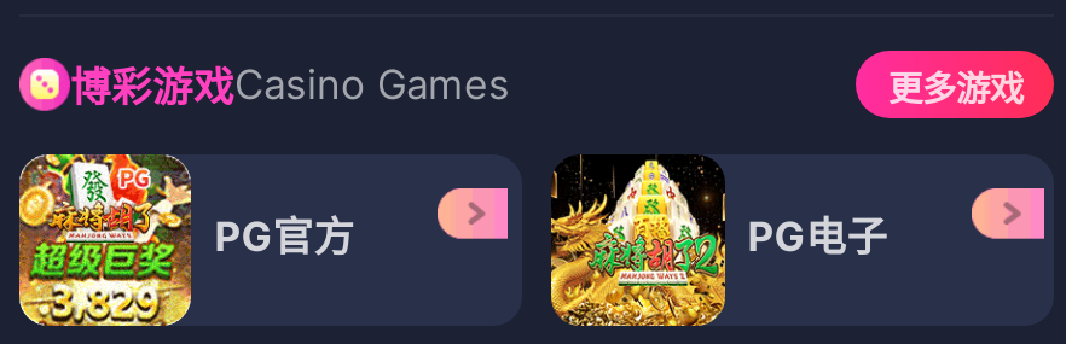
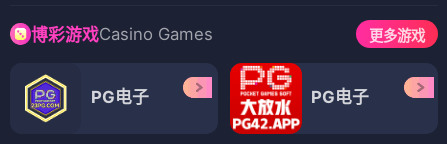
[17,152,355,328] [image] | PG官方 -> [10,63,149,134] [image] | PG电子
[549,154,728,328] [image] -> [229,62,303,135] [image]

